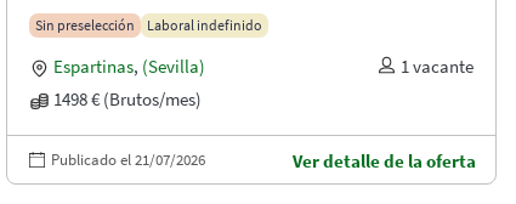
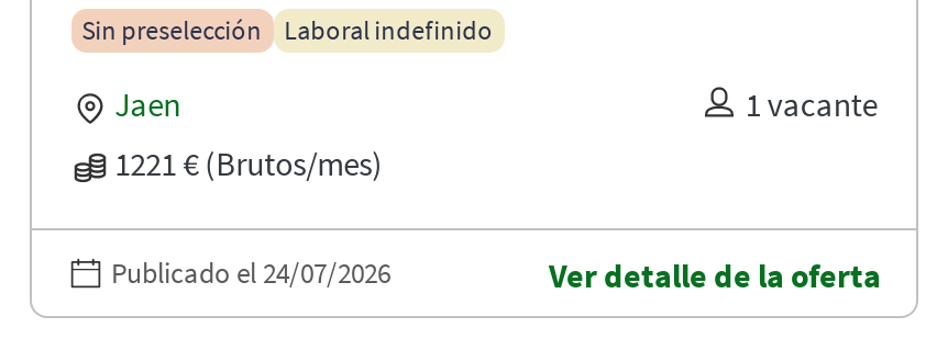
[53,55,205,78] Espartinas, (Sevilla) -> [115,83,181,124] Jaen
[53,88,201,111] 1498 € (Brutos/mes) -> [115,142,383,184] 1221 € (Brutos/mes)
[51,150,205,170] Publicado el 21/07/2026 -> [111,254,390,291] Publicado el 24/07/2026

